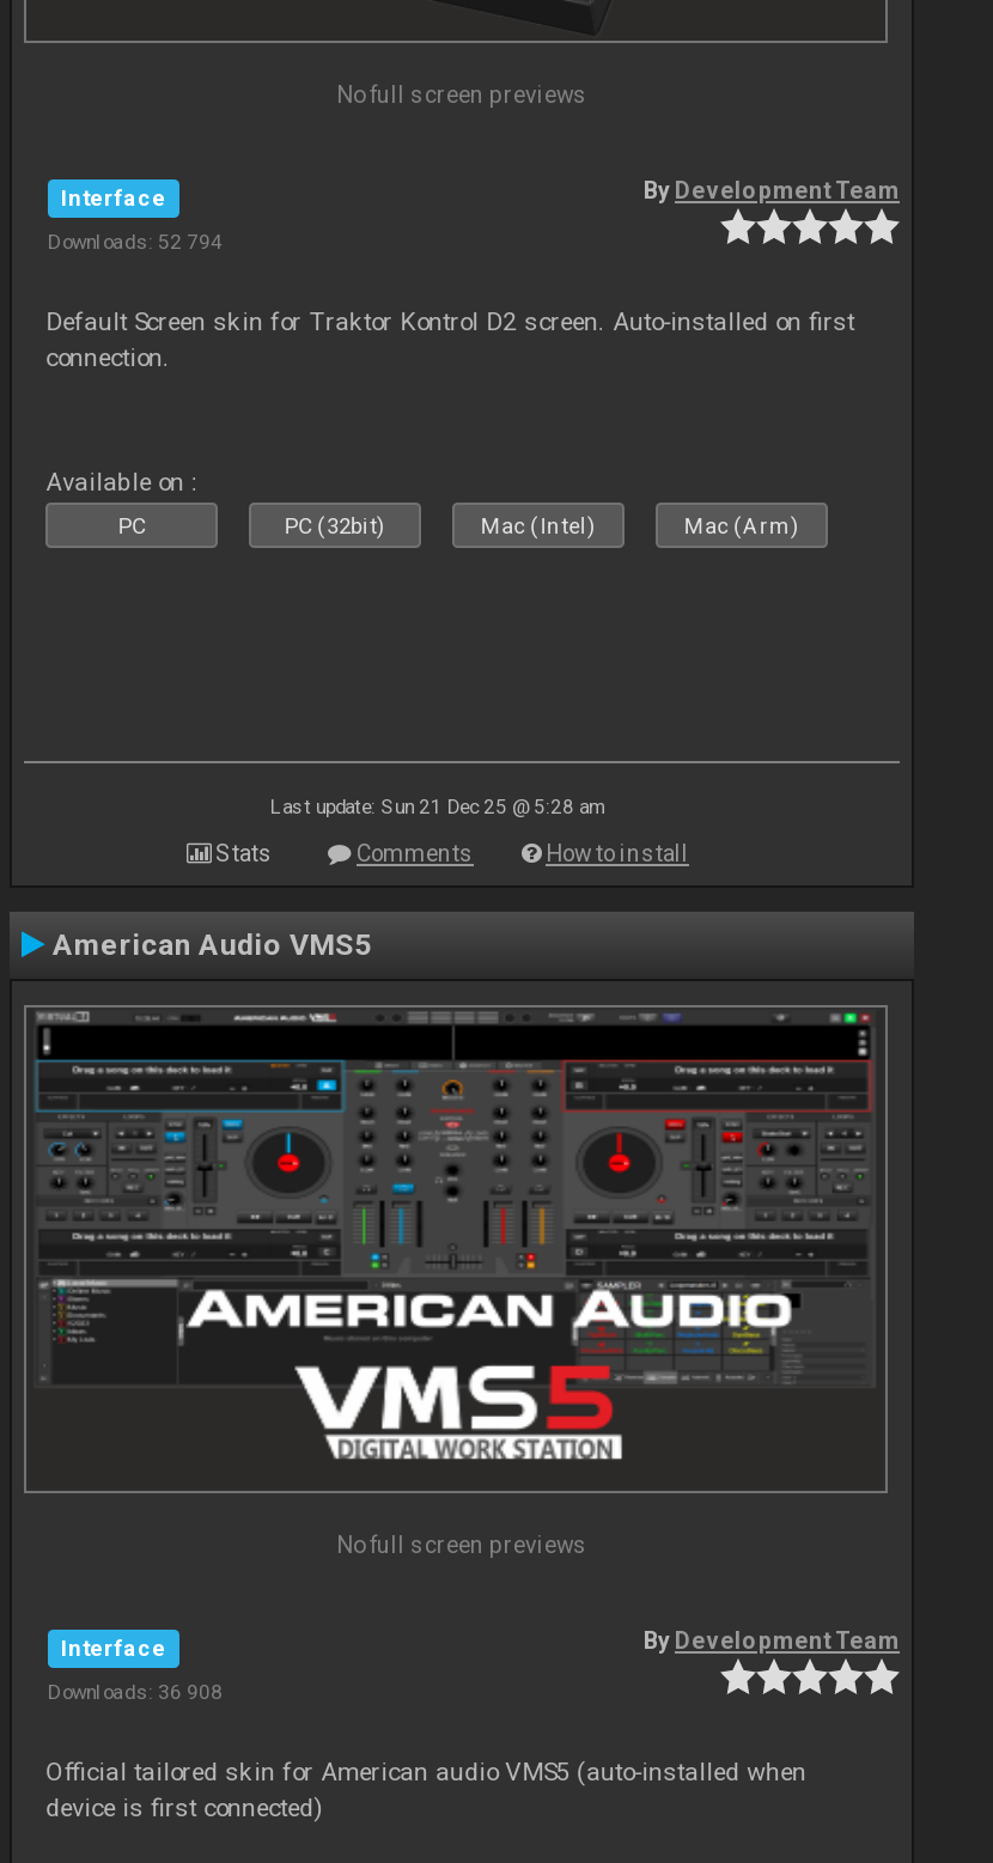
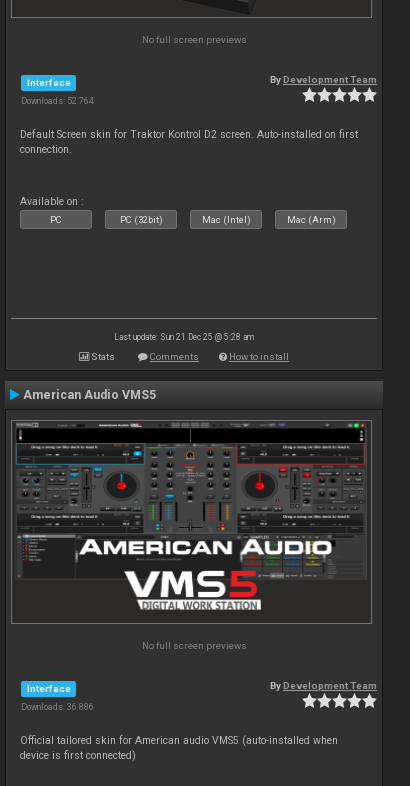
[48,229,223,253] Downloads: 52 794 -> [21,96,94,106] Downloads: 52 764
[48,1679,223,1703] Downloads: 36 908 -> [21,702,94,712] Downloads: 36 886

